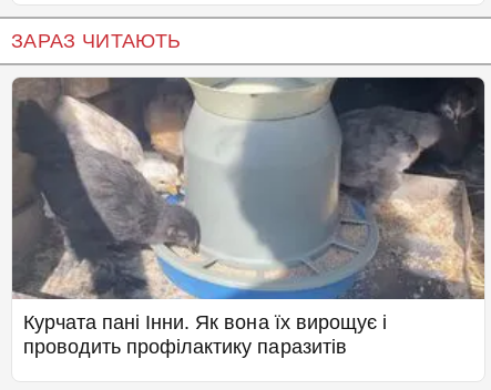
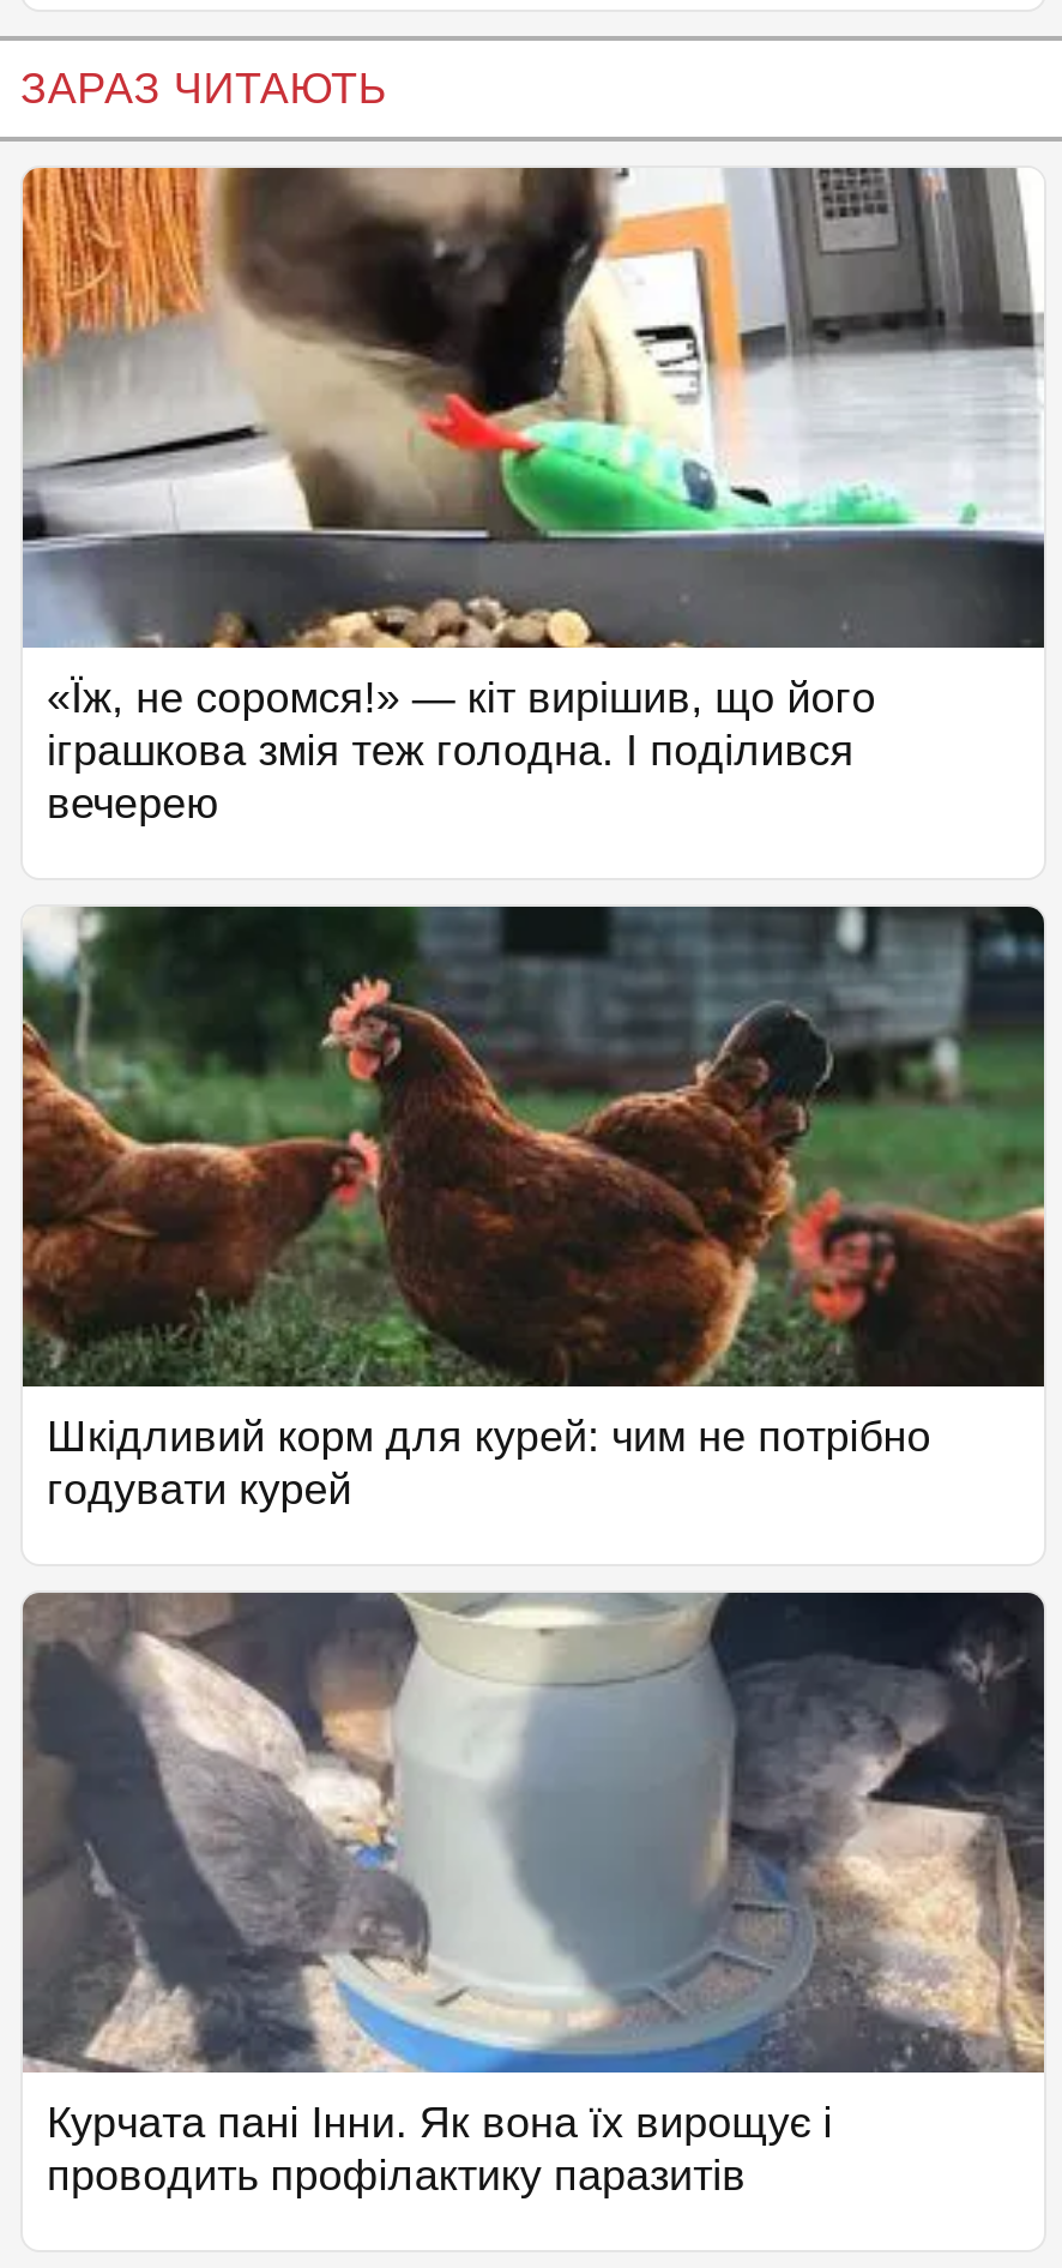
none -> [20,166,1046,828] [image] | «Їж, не соромся!» — кіт вирішив, що його | іграшкова змія теж голодна. І поділився | вечерею
none -> [20,904,1046,1514] [image] | Шкідливий корм для курей: чим не потрібно | годувати курей

